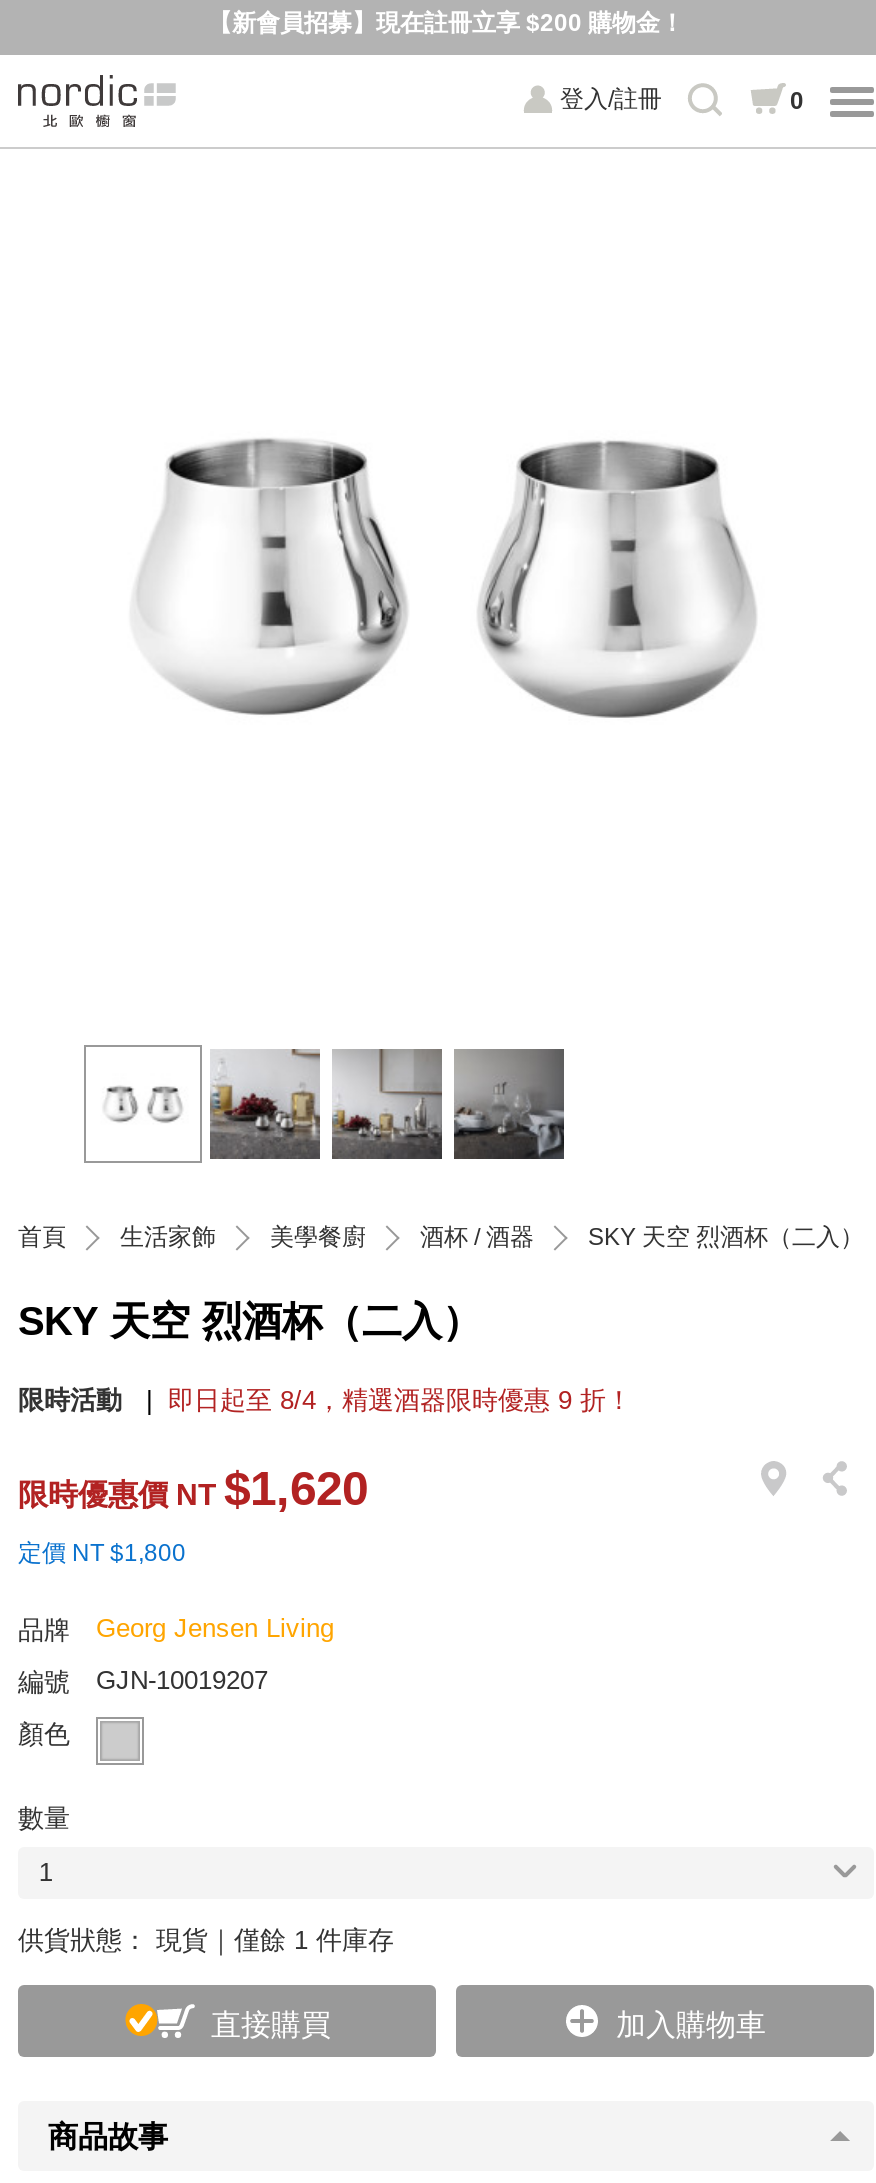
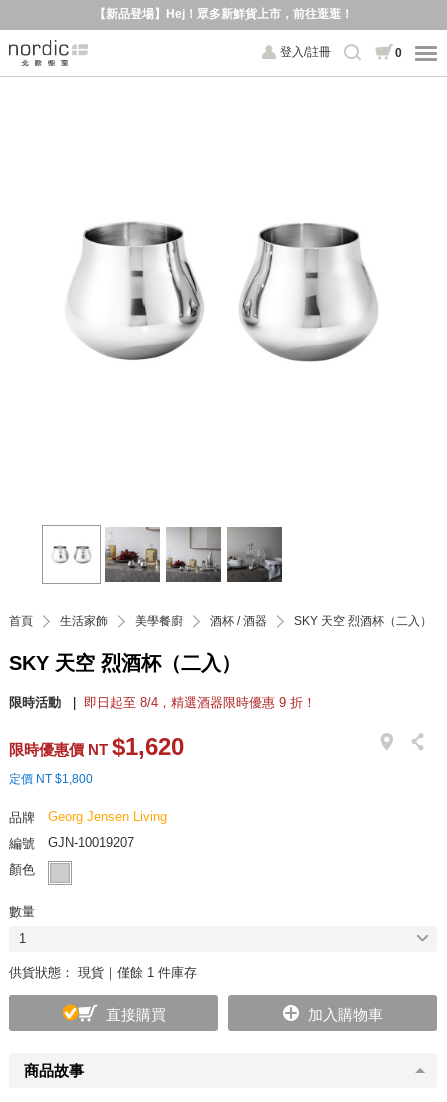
[208,9,684,37] 【新會員招募】現在註冊立享 $200 購物金！ -> [93,7,352,21] 【新品登場】Hej！眾多新鮮貨上市，前往逛逛！

